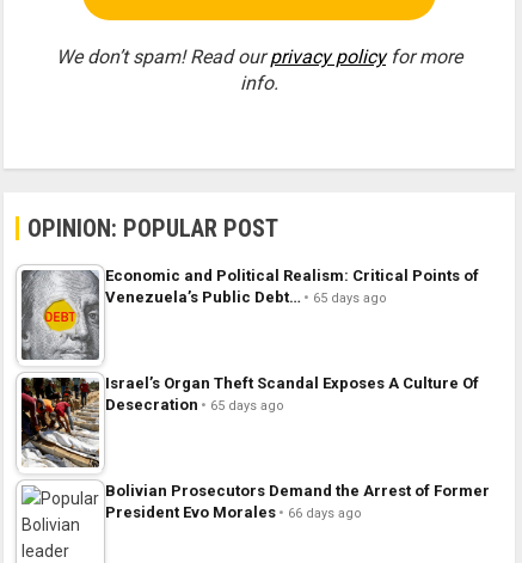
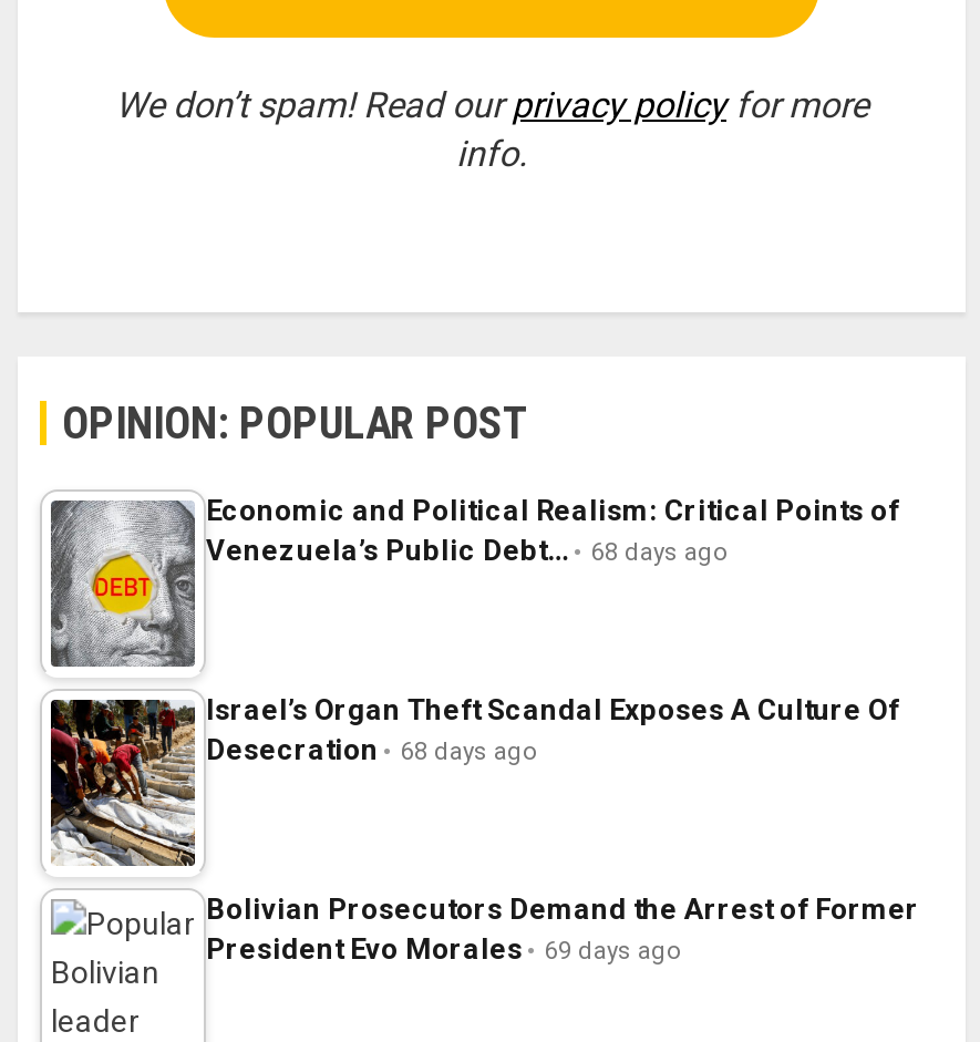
[105,288,387,306] Venezuela’s Public Debt… 65 days ago -> [206,534,729,567] Venezuela’s Public Debt… 68 days ago
[105,396,284,414] Desecration 65 days ago -> [206,733,538,766] Desecration 68 days ago
[105,503,362,521] President Evo Morales 66 days ago -> [206,932,682,966] President Evo Morales 69 days ago

